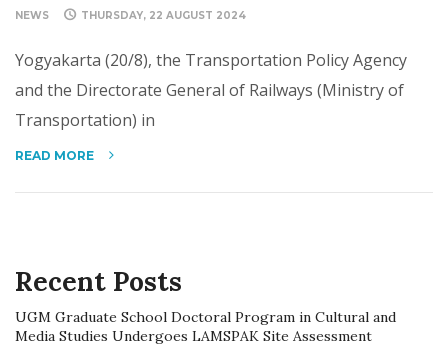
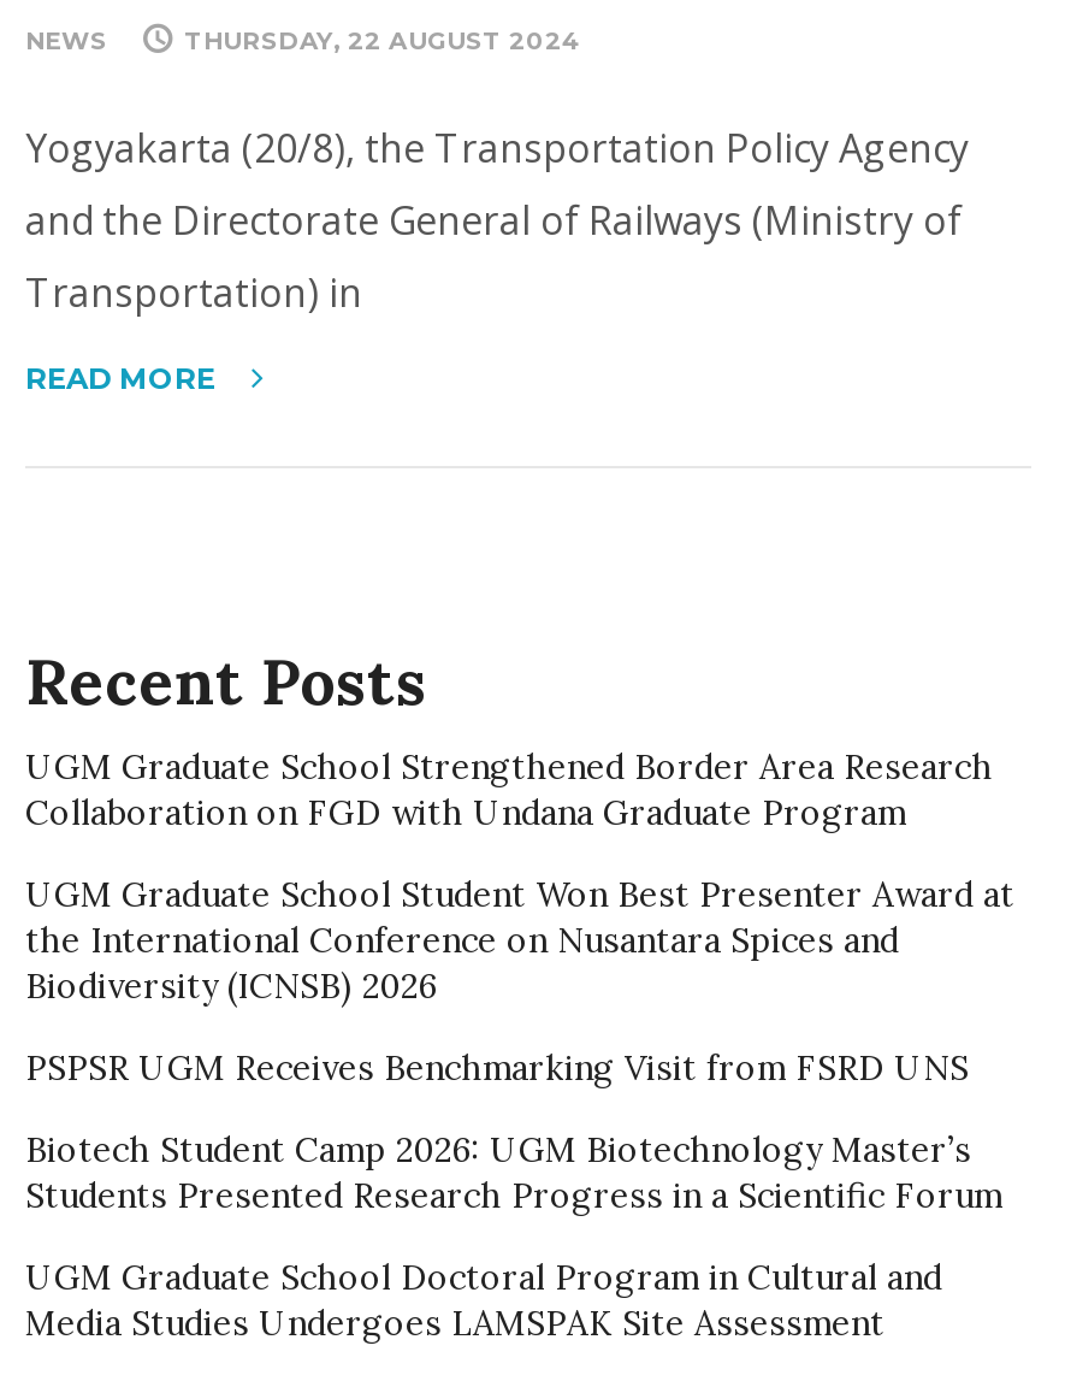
none -> [25,746,1014,1218] UGM Graduate School Strengthened Border Area Research | Collaboration on FGD with Undana Graduate Program | UGM Graduate School Student Won Best Presenter Award at | the International Conference on Nusantara Spices and | Biodiversity (ICNSB) 2026 | PSPSR UGM Receives Benchmarking Visit from FSRD UNS | Biotech Student Camp 2026: UGM Biotechnology Master’s | Students Presented Research Progress in a Scientific Forum

